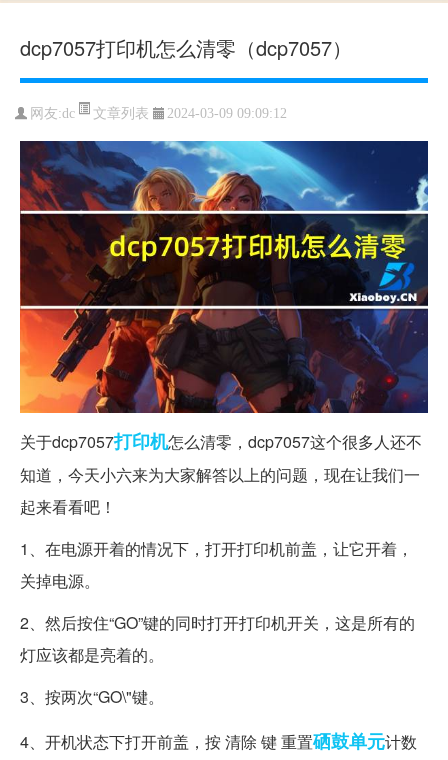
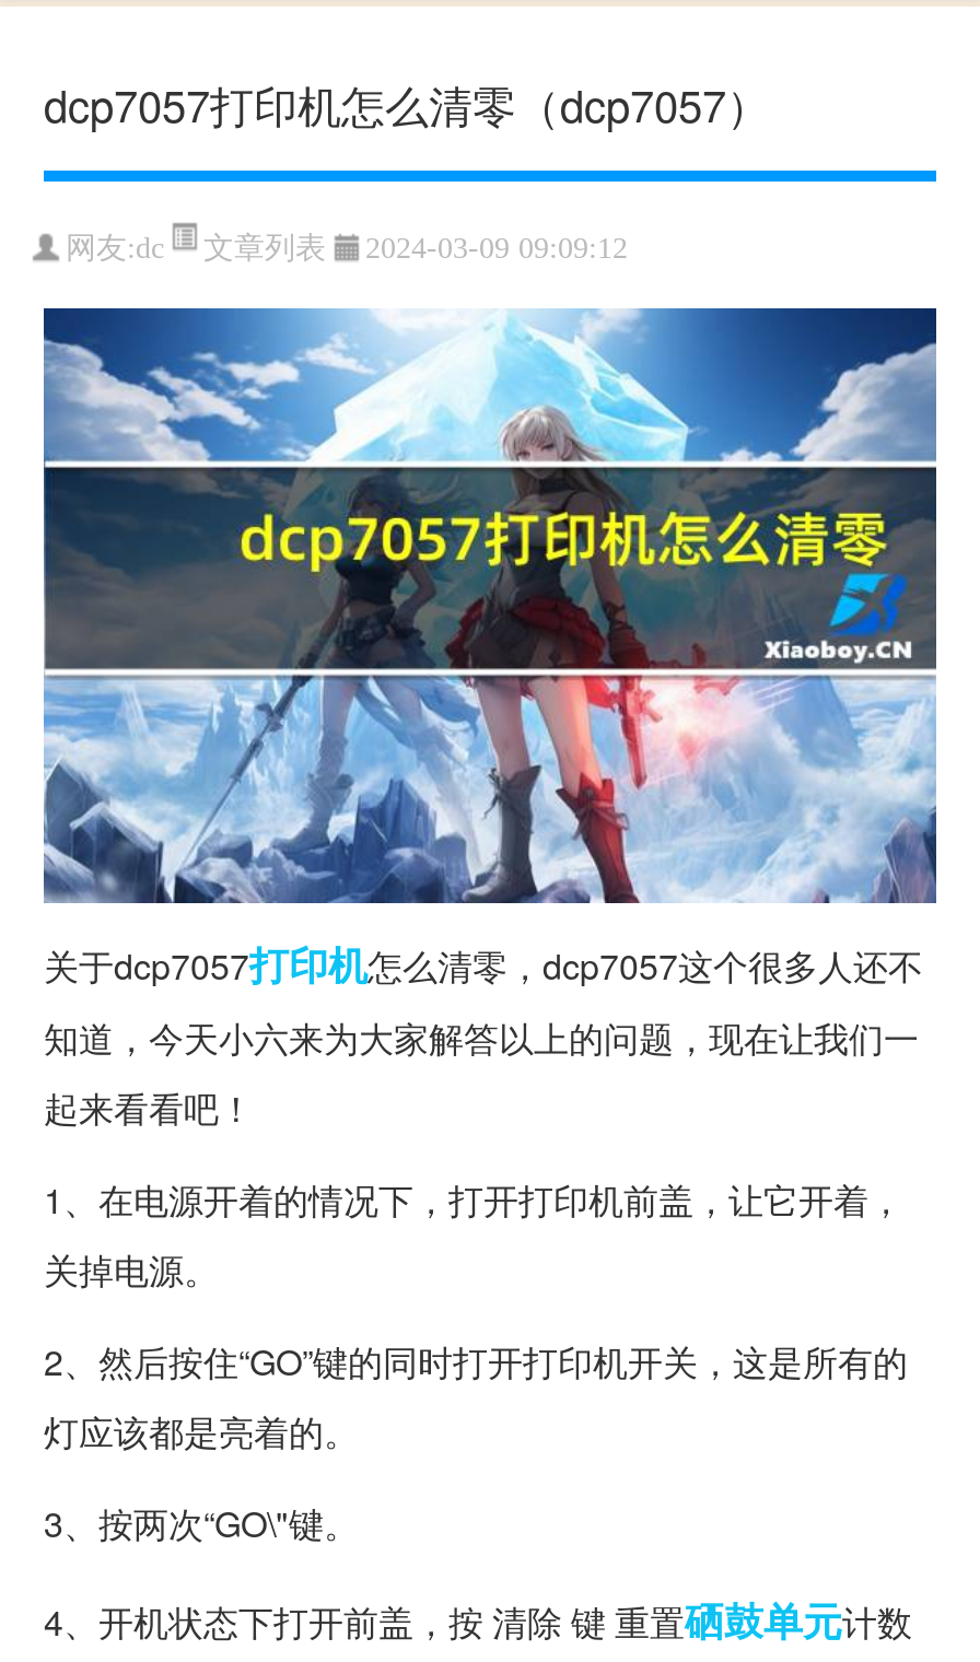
[19,140,429,414] [image] -> [42,306,938,905] [image]

